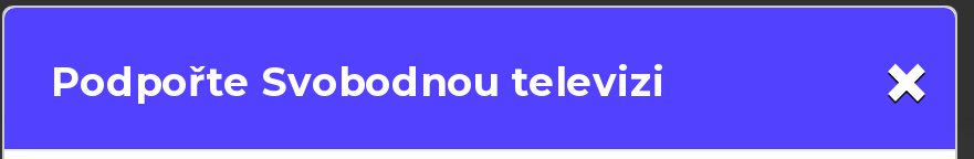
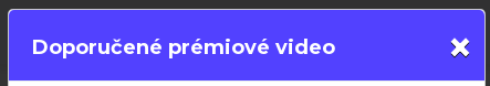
[51,59,666,107] Podpořte Svobodnou televizi -> [32,35,335,60] Doporučené prémiové video

